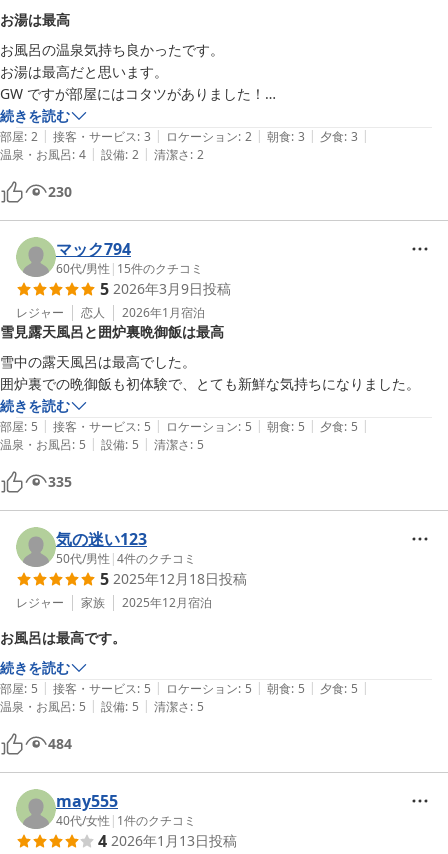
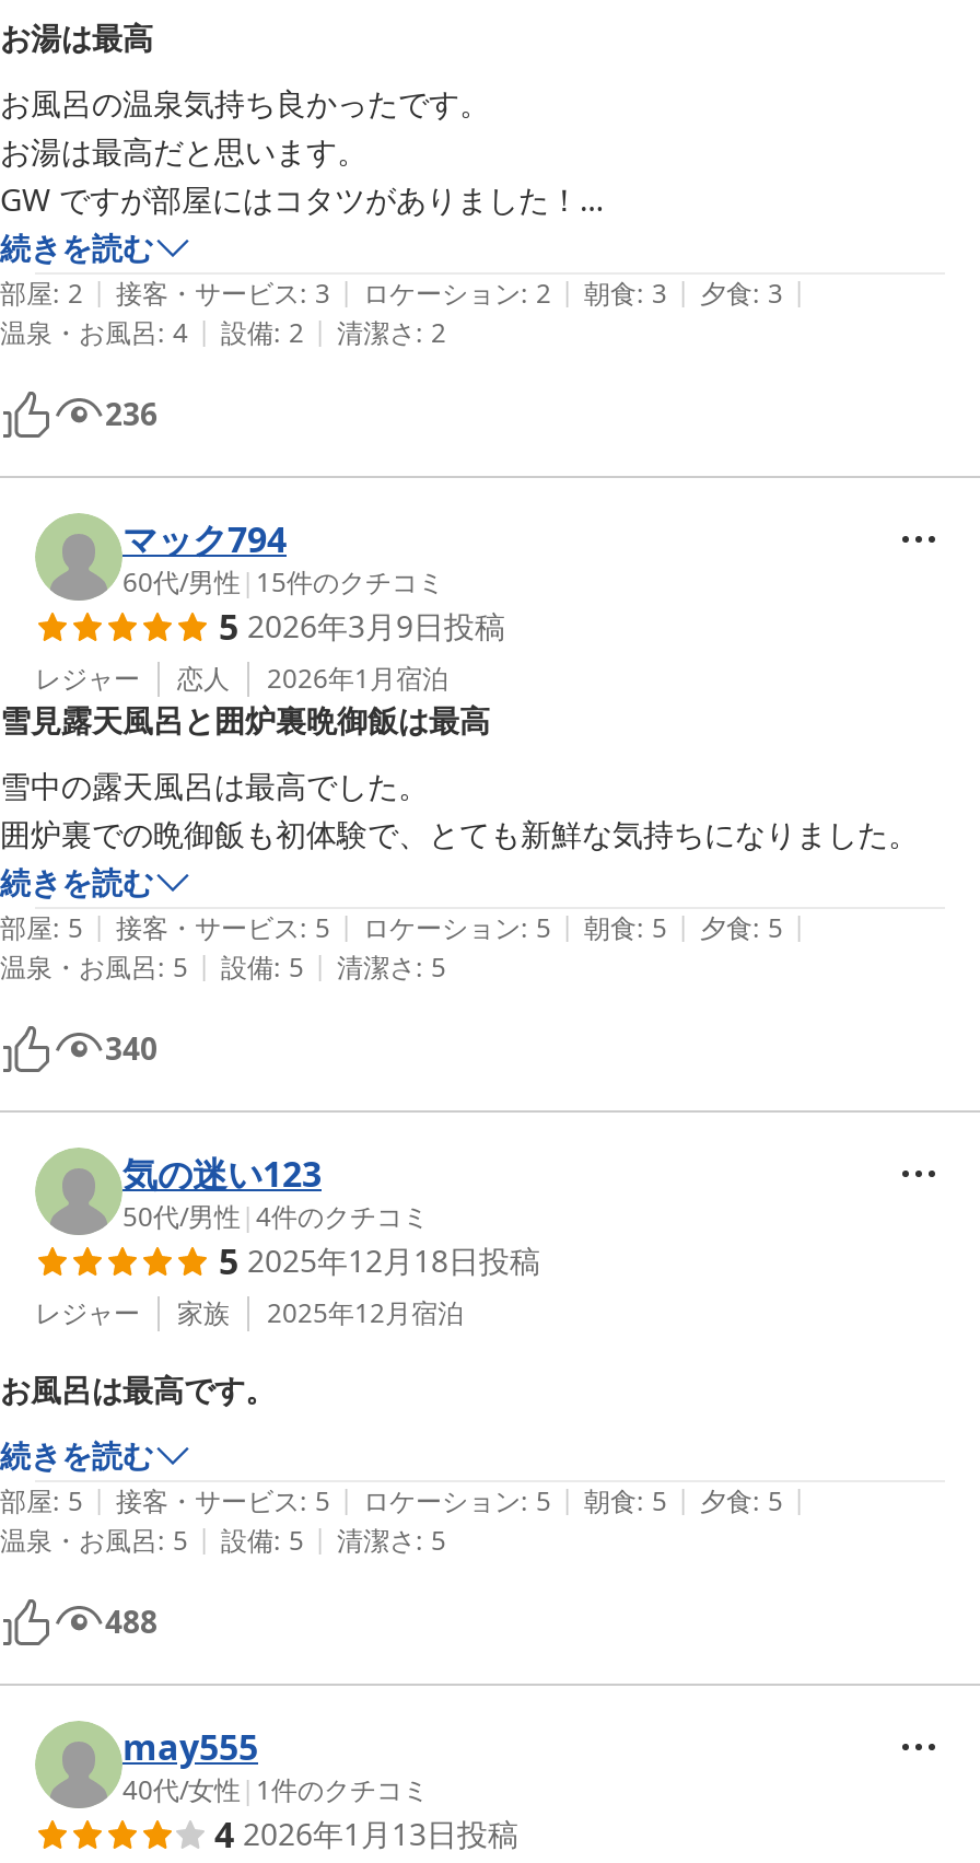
[48,182,72,201] 230 -> [105,393,157,434] 236
[48,472,72,491] 335 -> [105,1027,157,1069] 340
[48,734,72,753] 484 -> [105,1600,157,1642] 488

